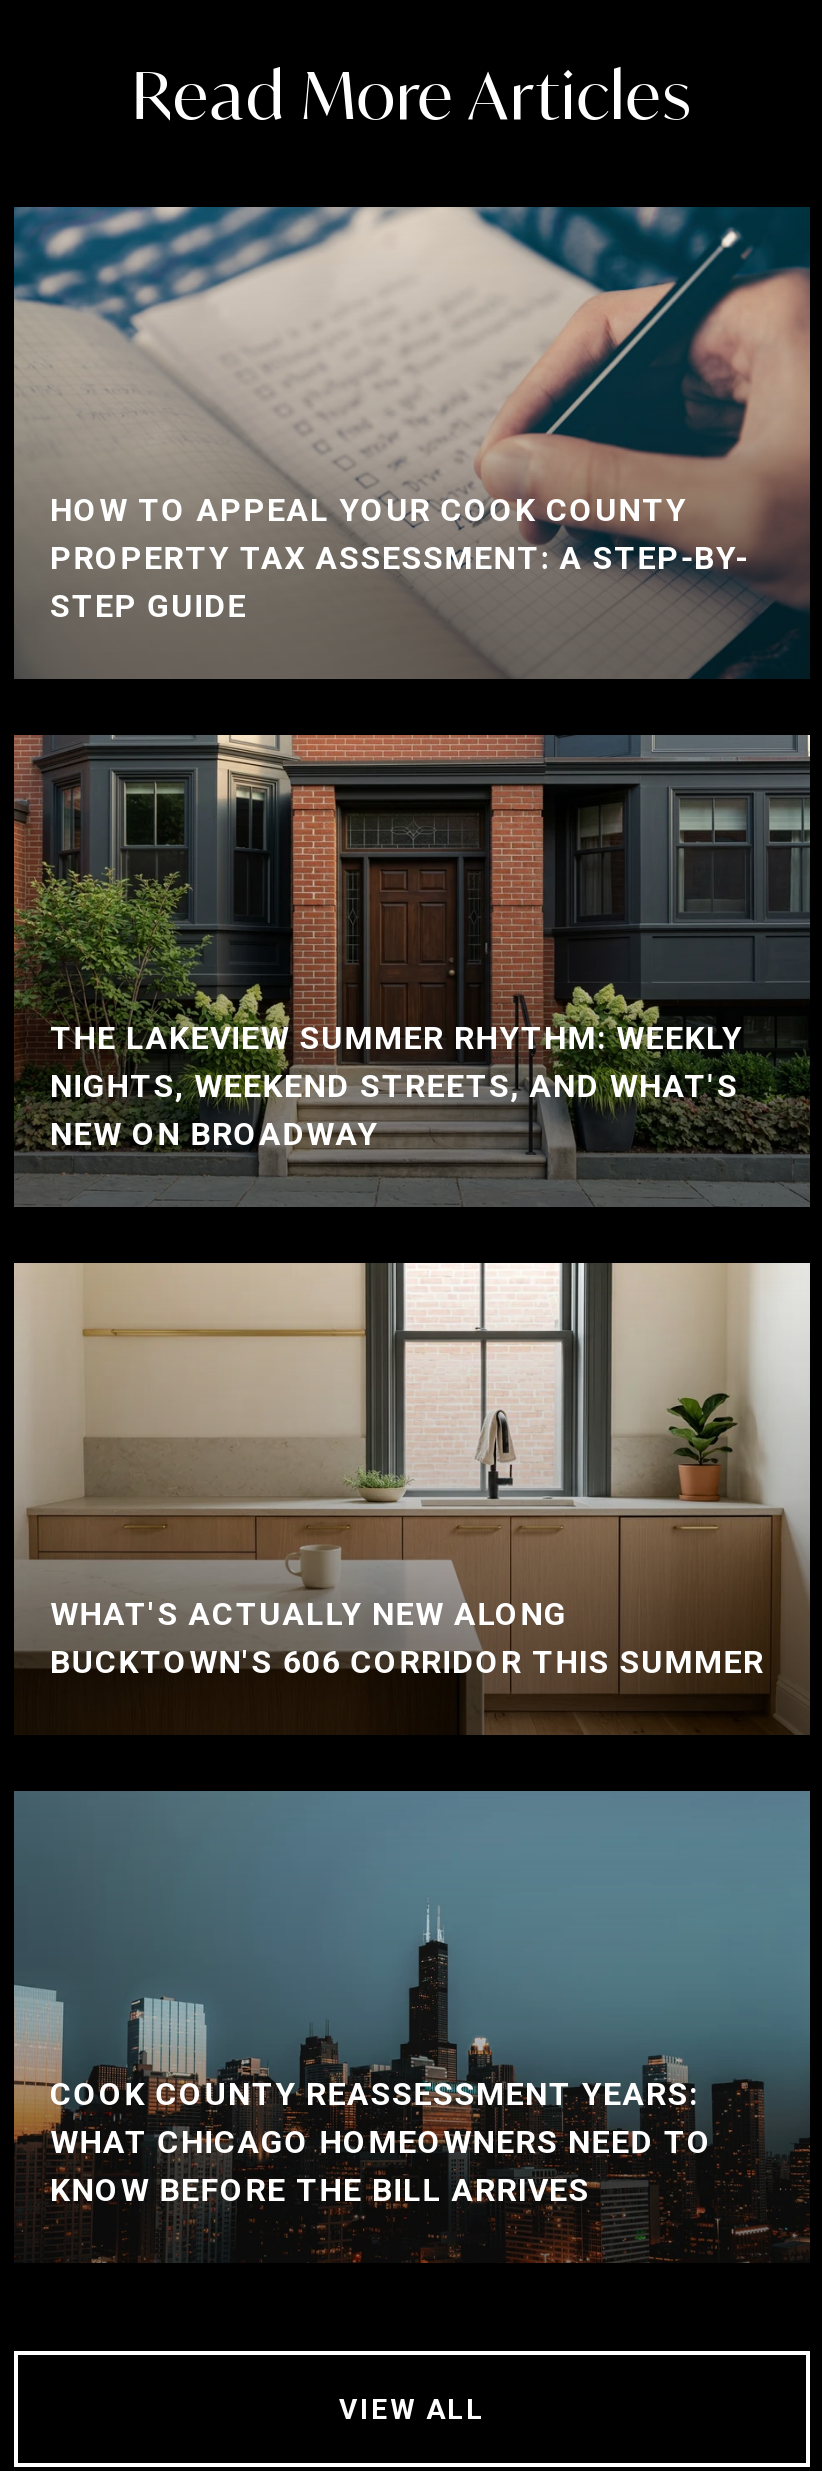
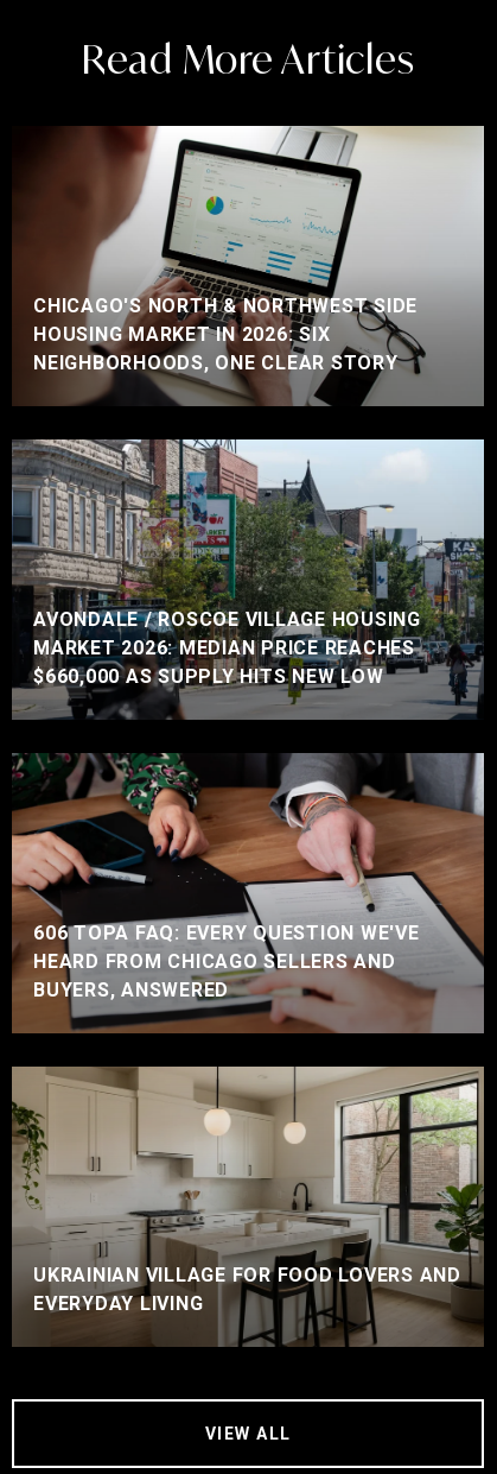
[12,205,812,681] [image] | HOW TO APPEAL YOUR COOK COUNTY | PROPERTY TAX ASSESSMENT: A STEP-BY- | STEP GUIDE -> [12,125,485,407] [image] | CHICAGO'S NORTH & NORTHWEST SIDE | HOUSING MARKET IN 2026: SIX | NEIGHBORHOODS, ONE CLEAR STORY
[12,733,812,1207] [image] | THE LAKEVIEW SUMMER RHYTHM: WEEKLY | NIGHTS, WEEKEND STREETS, AND WHAT'S | NEW ON BROADWAY -> [12,438,485,719] [image] | AVONDALE / ROSCOE VILLAGE HOUSING | MARKET 2026: MEDIAN PRICE REACHES | $660,000 AS SUPPLY HITS NEW LOW
[12,1261,812,1735] [image] | WHAT'S ACTUALLY NEW ALONG | BUCKTOWN'S 606 CORRIDOR THIS SUMMER -> [12,752,485,1035] [image] | 606 TOPA FAQ: EVERY QUESTION WE'VE | HEARD FROM CHICAGO SELLERS AND | BUYERS, ANSWERED
[14,1789,812,2263] [image] | COOK COUNTY REASSESSMENT YEARS: | WHAT CHICAGO HOMEOWNERS NEED TO | KNOW BEFORE THE BILL ARRIVES -> [12,1065,484,1347] [image] | UKRAINIAN VILLAGE FOR FOOD LOVERS AND | EVERYDAY LIVING

